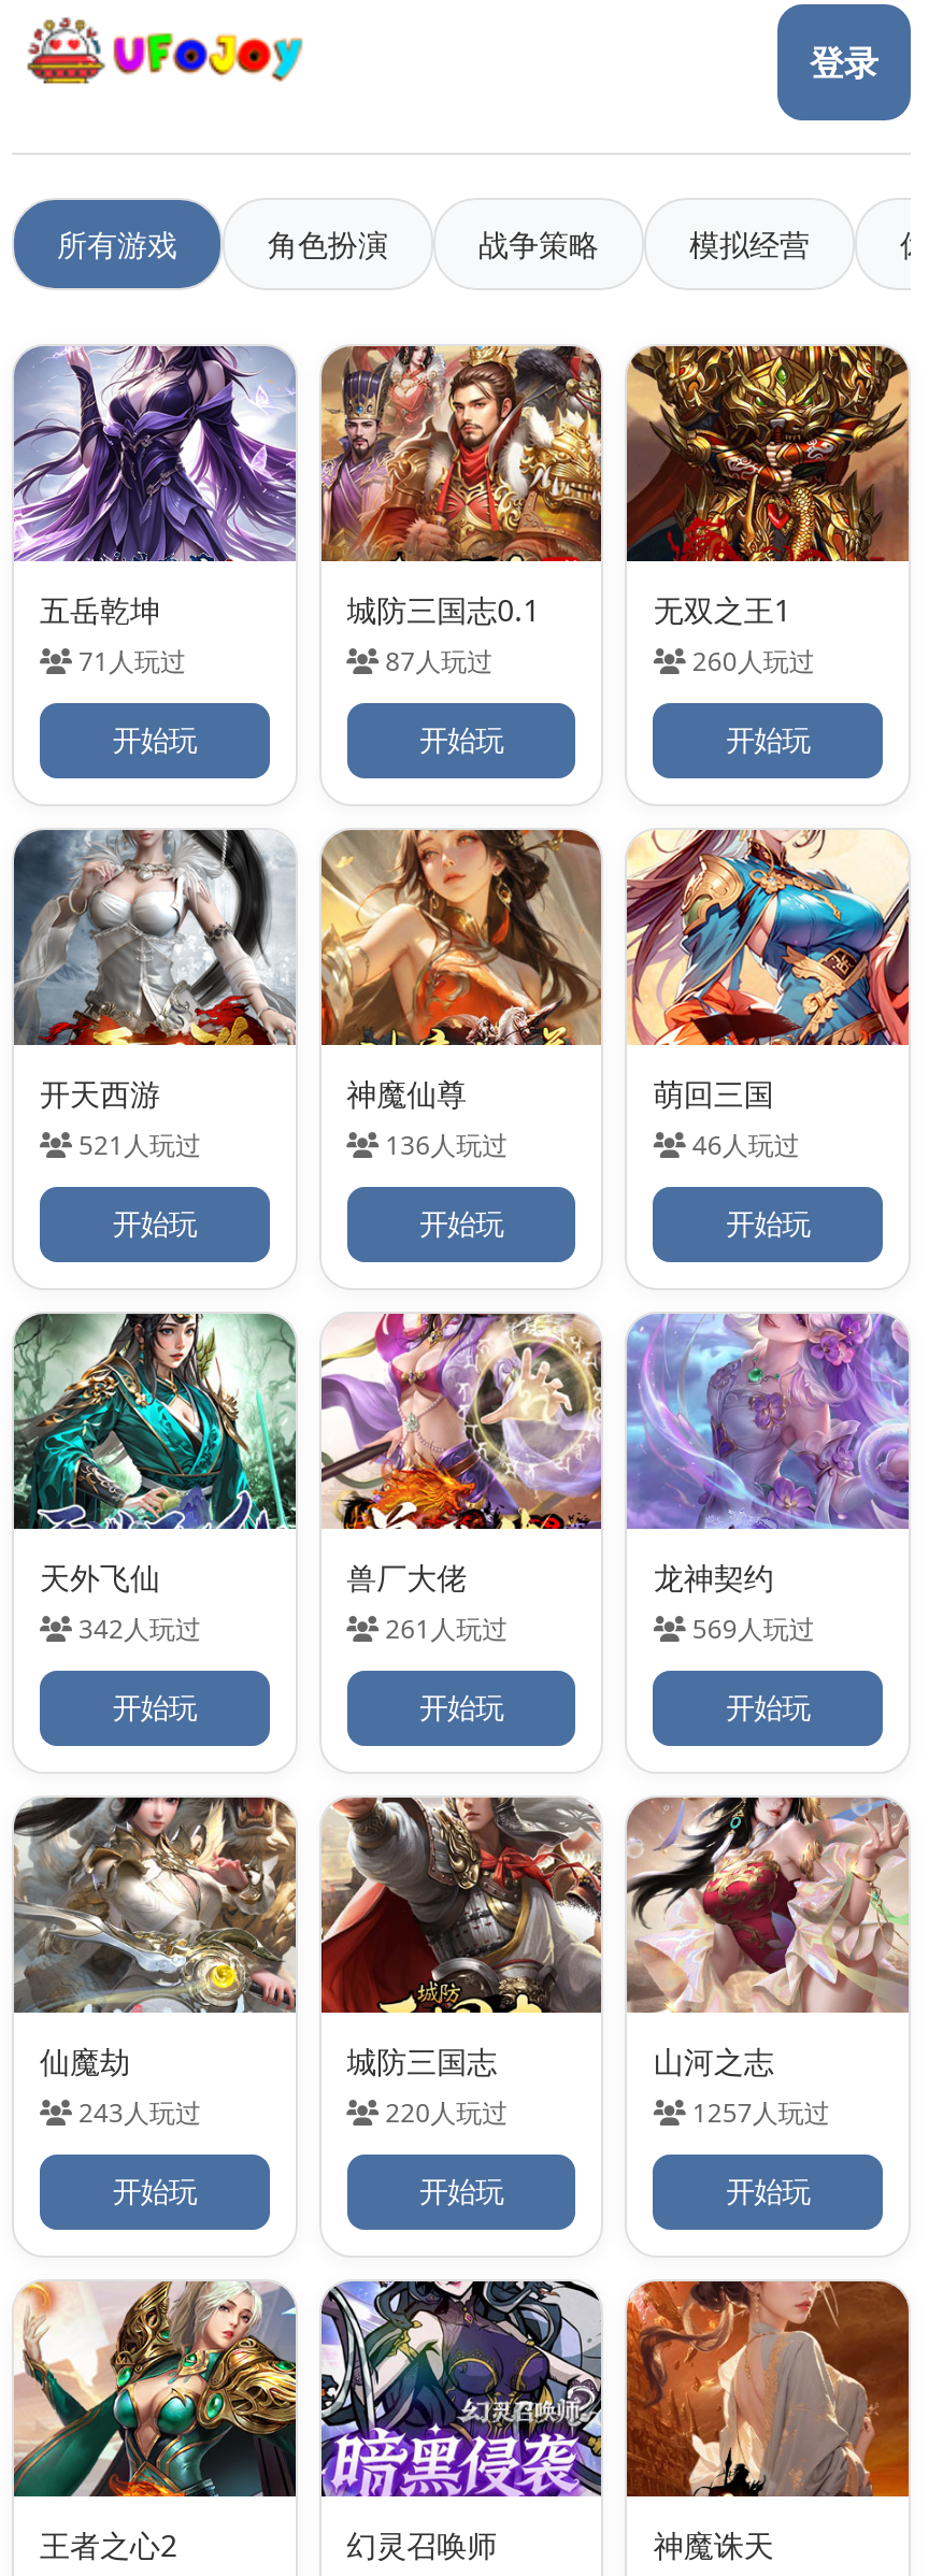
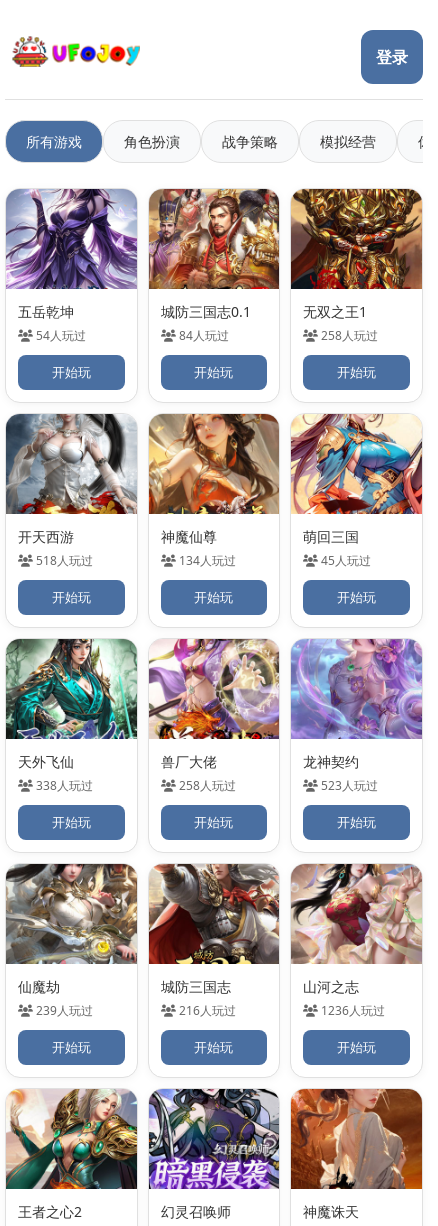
[72,643,186,679] 71人玩过 -> [33,327,86,344] 54人玩过
[379,643,493,679] 87人玩过 -> [176,327,229,344] 84人玩过
[686,643,815,679] 260人玩过 -> [318,327,378,344] 258人玩过
[72,1127,201,1163] 521人玩过 -> [33,552,93,569] 518人玩过
[379,1127,508,1163] 136人玩过 -> [176,552,236,569] 134人玩过
[686,1127,800,1163] 46人玩过 -> [318,552,371,569] 45人玩过
[72,1611,201,1647] 342人玩过 -> [33,777,93,794] 338人玩过
[379,1611,508,1647] 261人玩过 -> [176,777,236,794] 258人玩过
[686,1611,815,1647] 569人玩过 -> [318,777,378,794] 523人玩过
[72,2094,201,2131] 243人玩过 -> [33,1002,93,1019] 239人玩过
[379,2094,508,2131] 220人玩过 -> [176,1002,236,1019] 216人玩过
[686,2094,830,2131] 1257人玩过 -> [318,1002,385,1019] 1236人玩过

